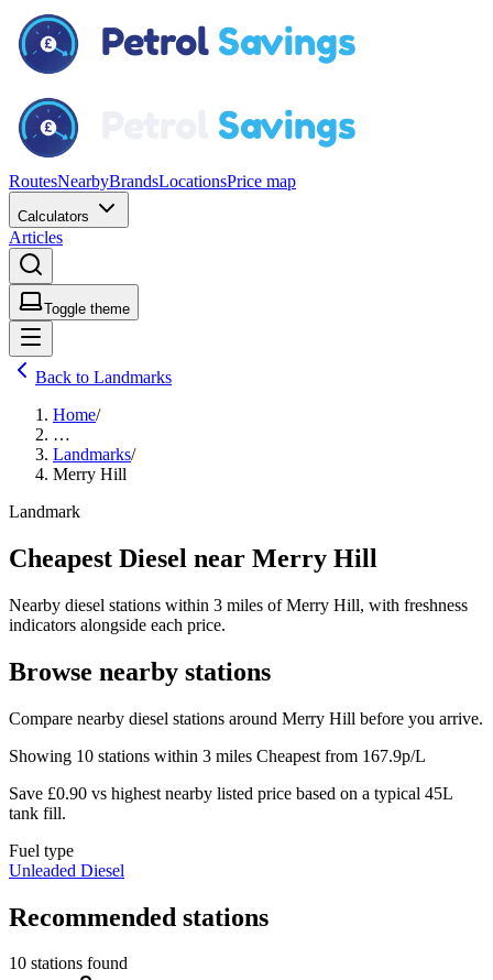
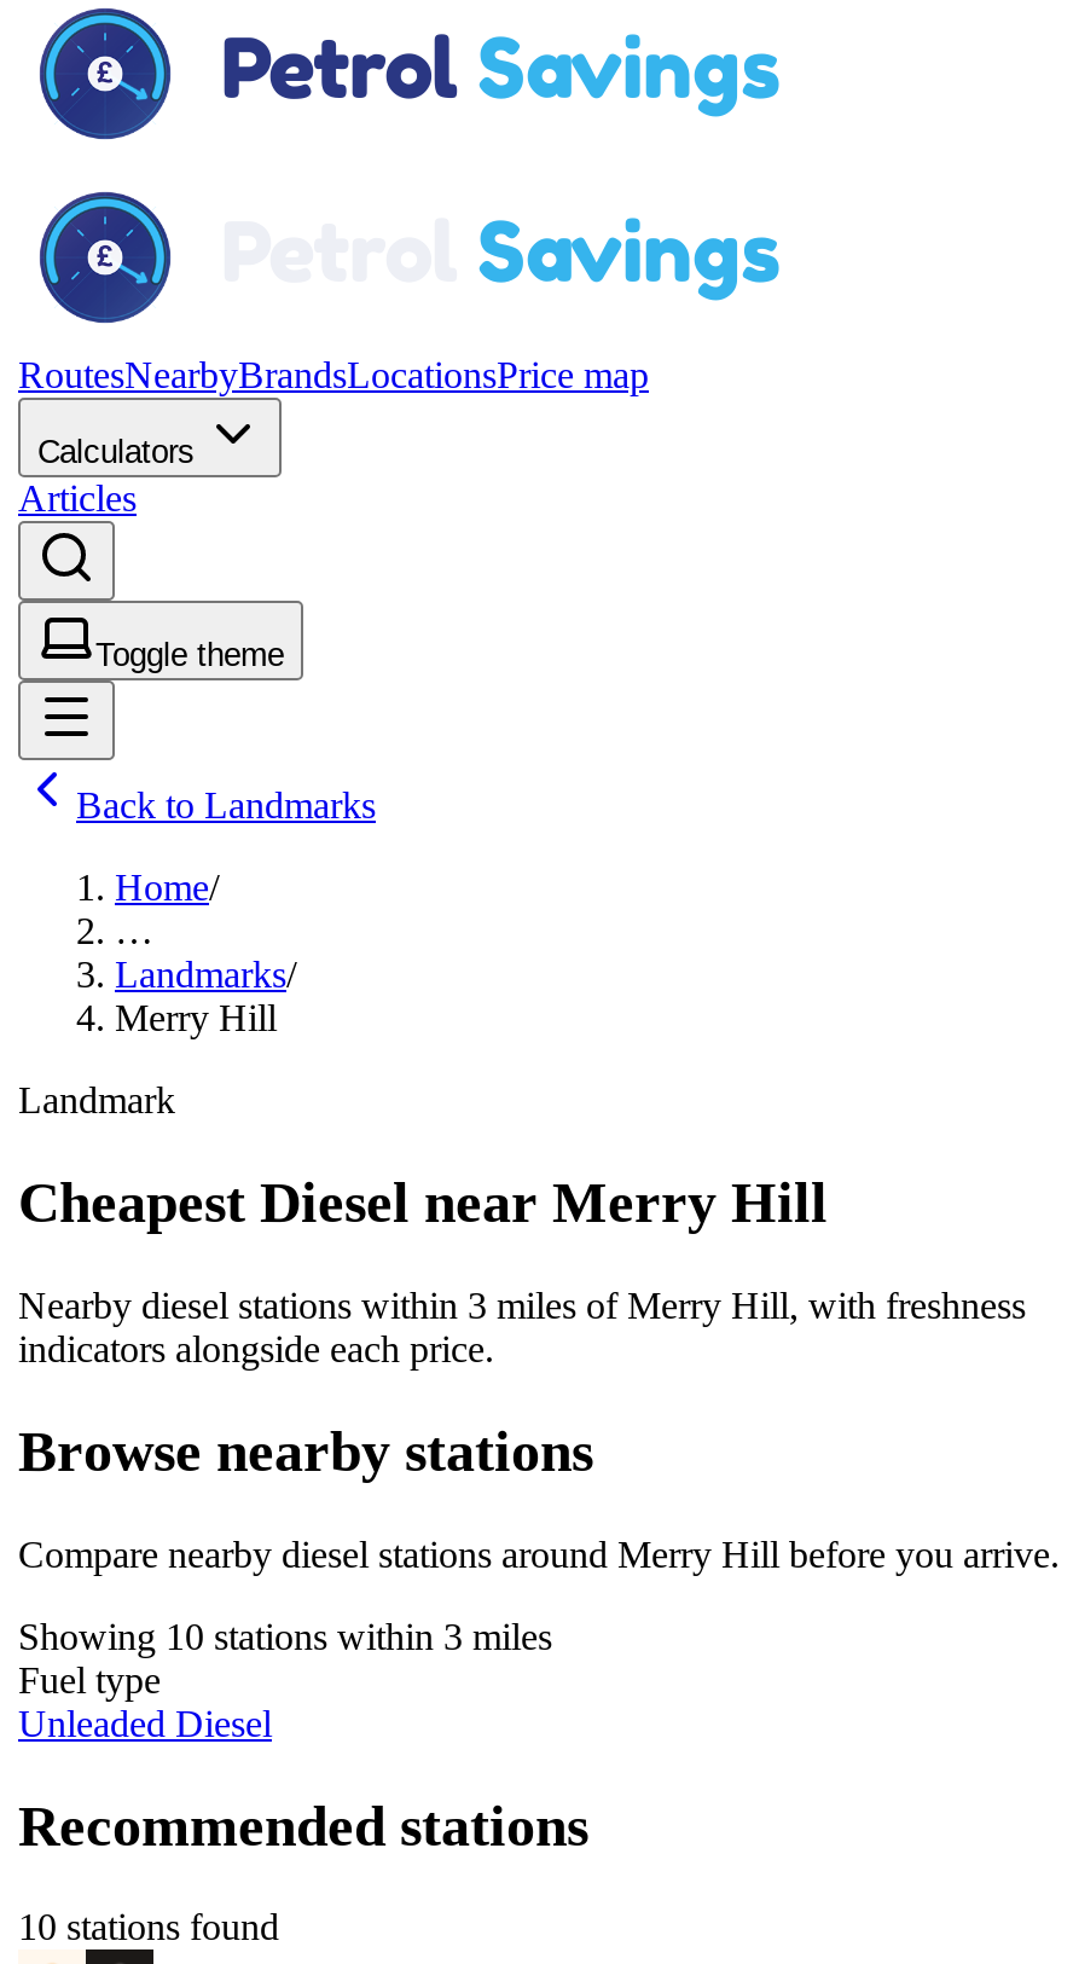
[9,746,452,822] Showing 10 stations within 3 miles Cheapest from 167.9p/L | Save £0.90 vs highest nearby listed price based on a typical 45L | tank fill. -> [18,1615,552,1656] Showing 10 stations within 3 miles

